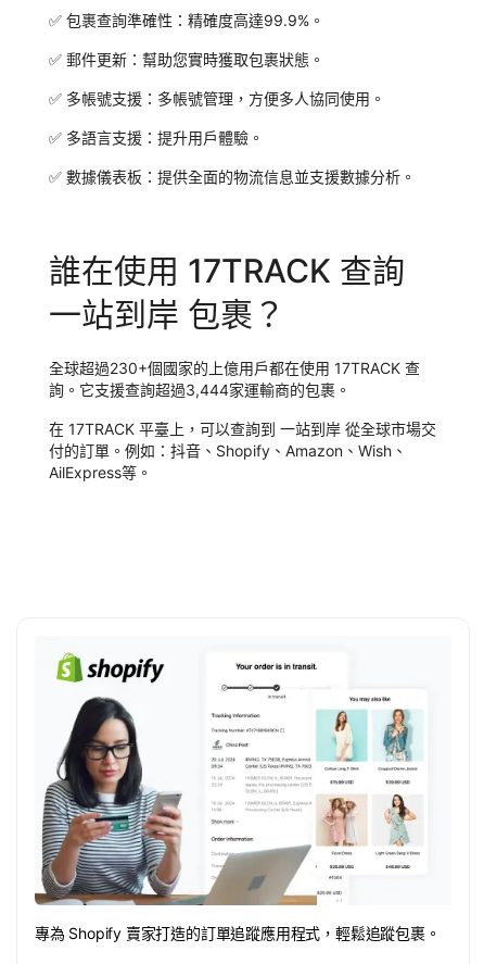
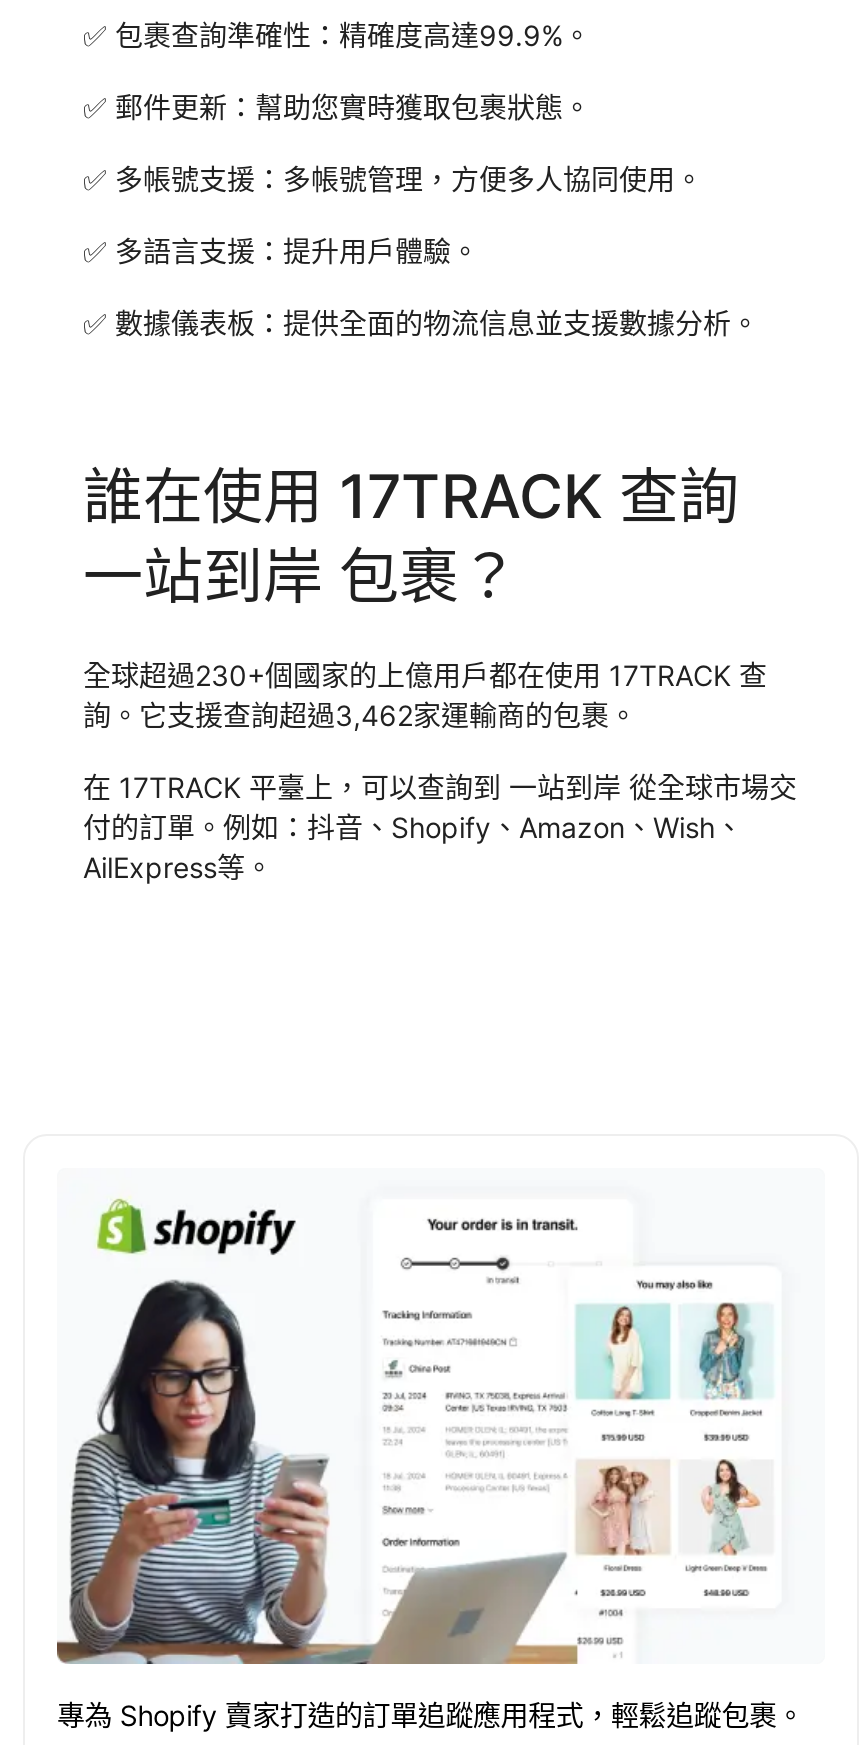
[49,381,351,399] 詢。它支援查詢超過3,444家運輸商的包裹。 -> [83,699,637,733] 詢。它支援查詢超過3,462家運輸商的包裹。

